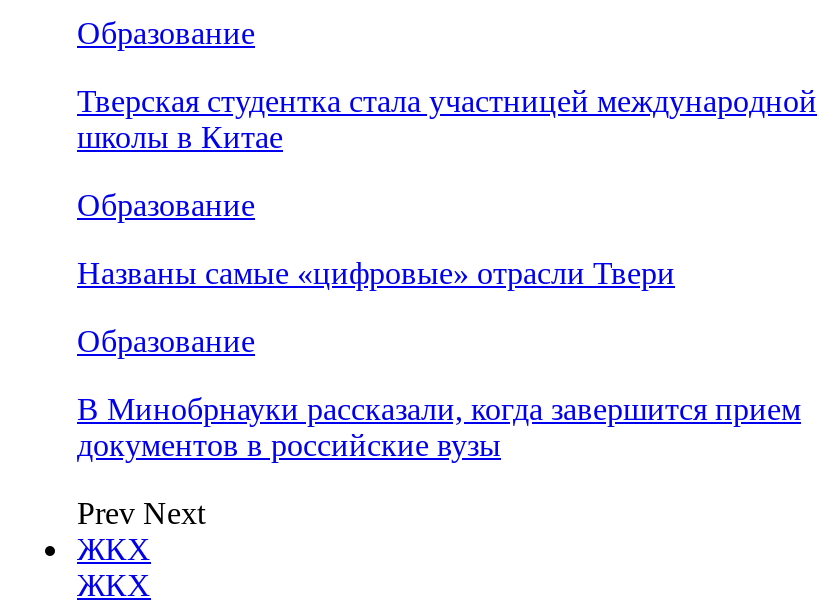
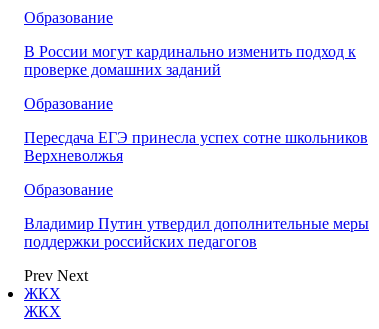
[77,84,817,154] Тверская студентка стала участницей международной | школы в Китае -> [24,43,356,78] В России могут кардинально изменить подход к | проверке домашних заданий
[77,256,675,290] Названы самые «цифровые» отрасли Твери -> [24,129,368,164] Пересдача ЕГЭ принесла успех сотне школьников | Верхневолжья
[77,392,801,462] В Минобрнауки рассказали, когда завершится прием | документов в российские вузы -> [24,215,369,250] Владимир Путин утвердил дополнительные меры | поддержки российских педагогов

